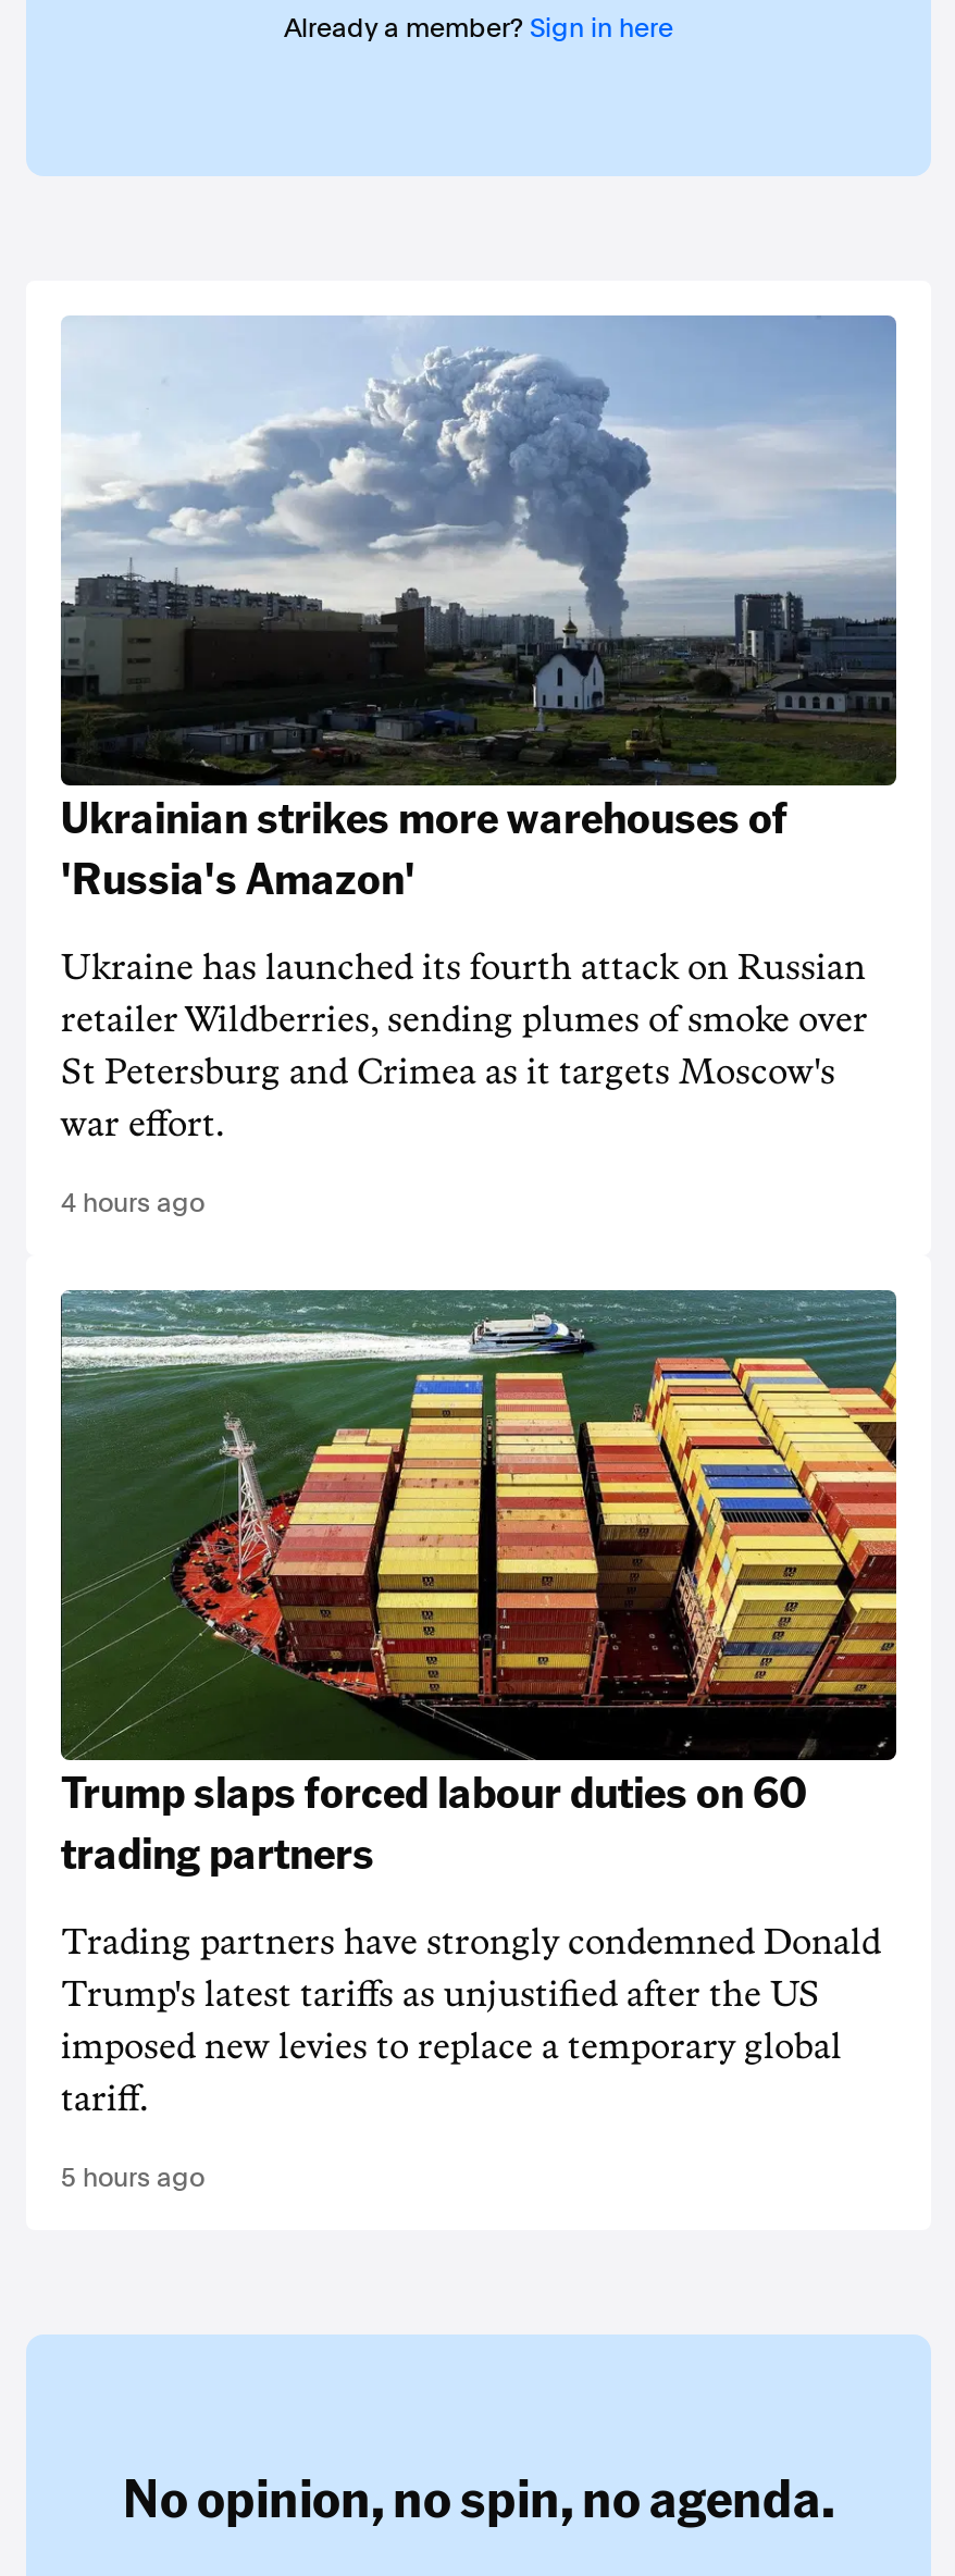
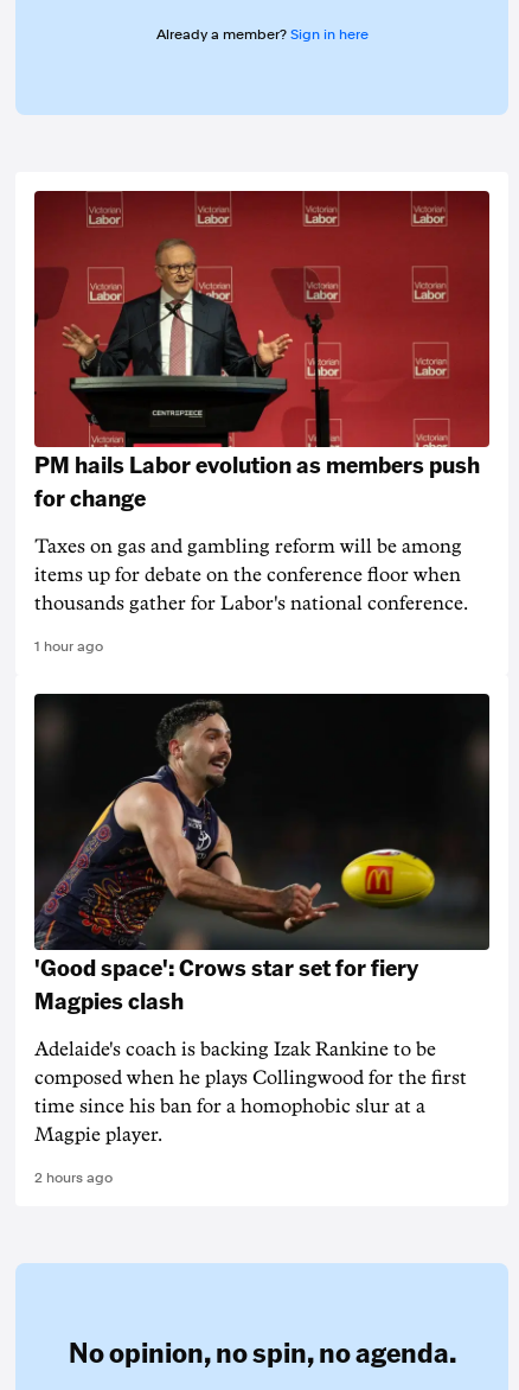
[59,313,898,1218] [image] | Ukrainian strikes more warehouses of | 'Russia's Amazon' | Ukraine has launched its fourth attack on Russian | retailer Wildberries, sending plumes of smoke over | St Petersburg and Crimea as it targets Moscow's | war effort. | 4 hours ago -> [33,190,491,655] [image] | PM hails Labor evolution as members push | for change | Taxes on gas and gambling reform will be among | items up for debate on the conference floor when | thousands gather for Labor's national conference. | 1 hour ago
[61,1288,898,2193] [image] | Trump slaps forced labour duties on 60 | trading partners | Trading partners have strongly condemned Donald | Trump's latest tariffs as unjustified after the US | imposed new levies to replace a temporary global | tariff. | 5 hours ago -> [33,693,491,1186] [image] | 'Good space': Crows star set for fiery | Magpies clash | Adelaide's coach is backing Izak Rankine to be | composed when he plays Collingwood for the first | time since his ban for a homophobic slur at a | Magpie player. | 2 hours ago

